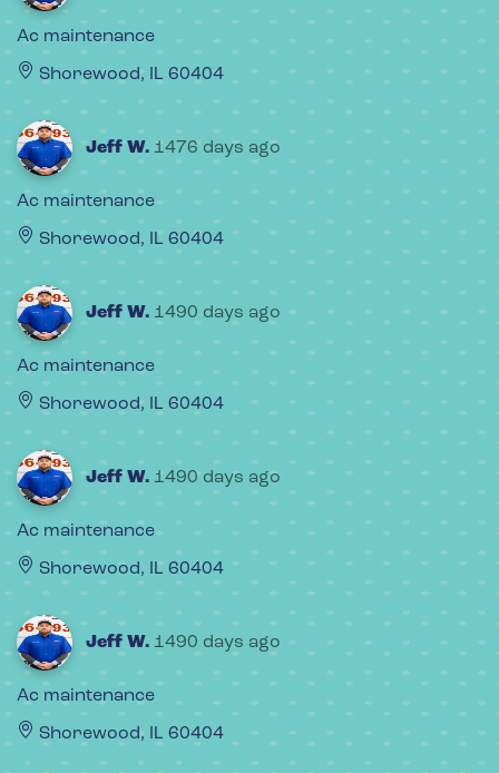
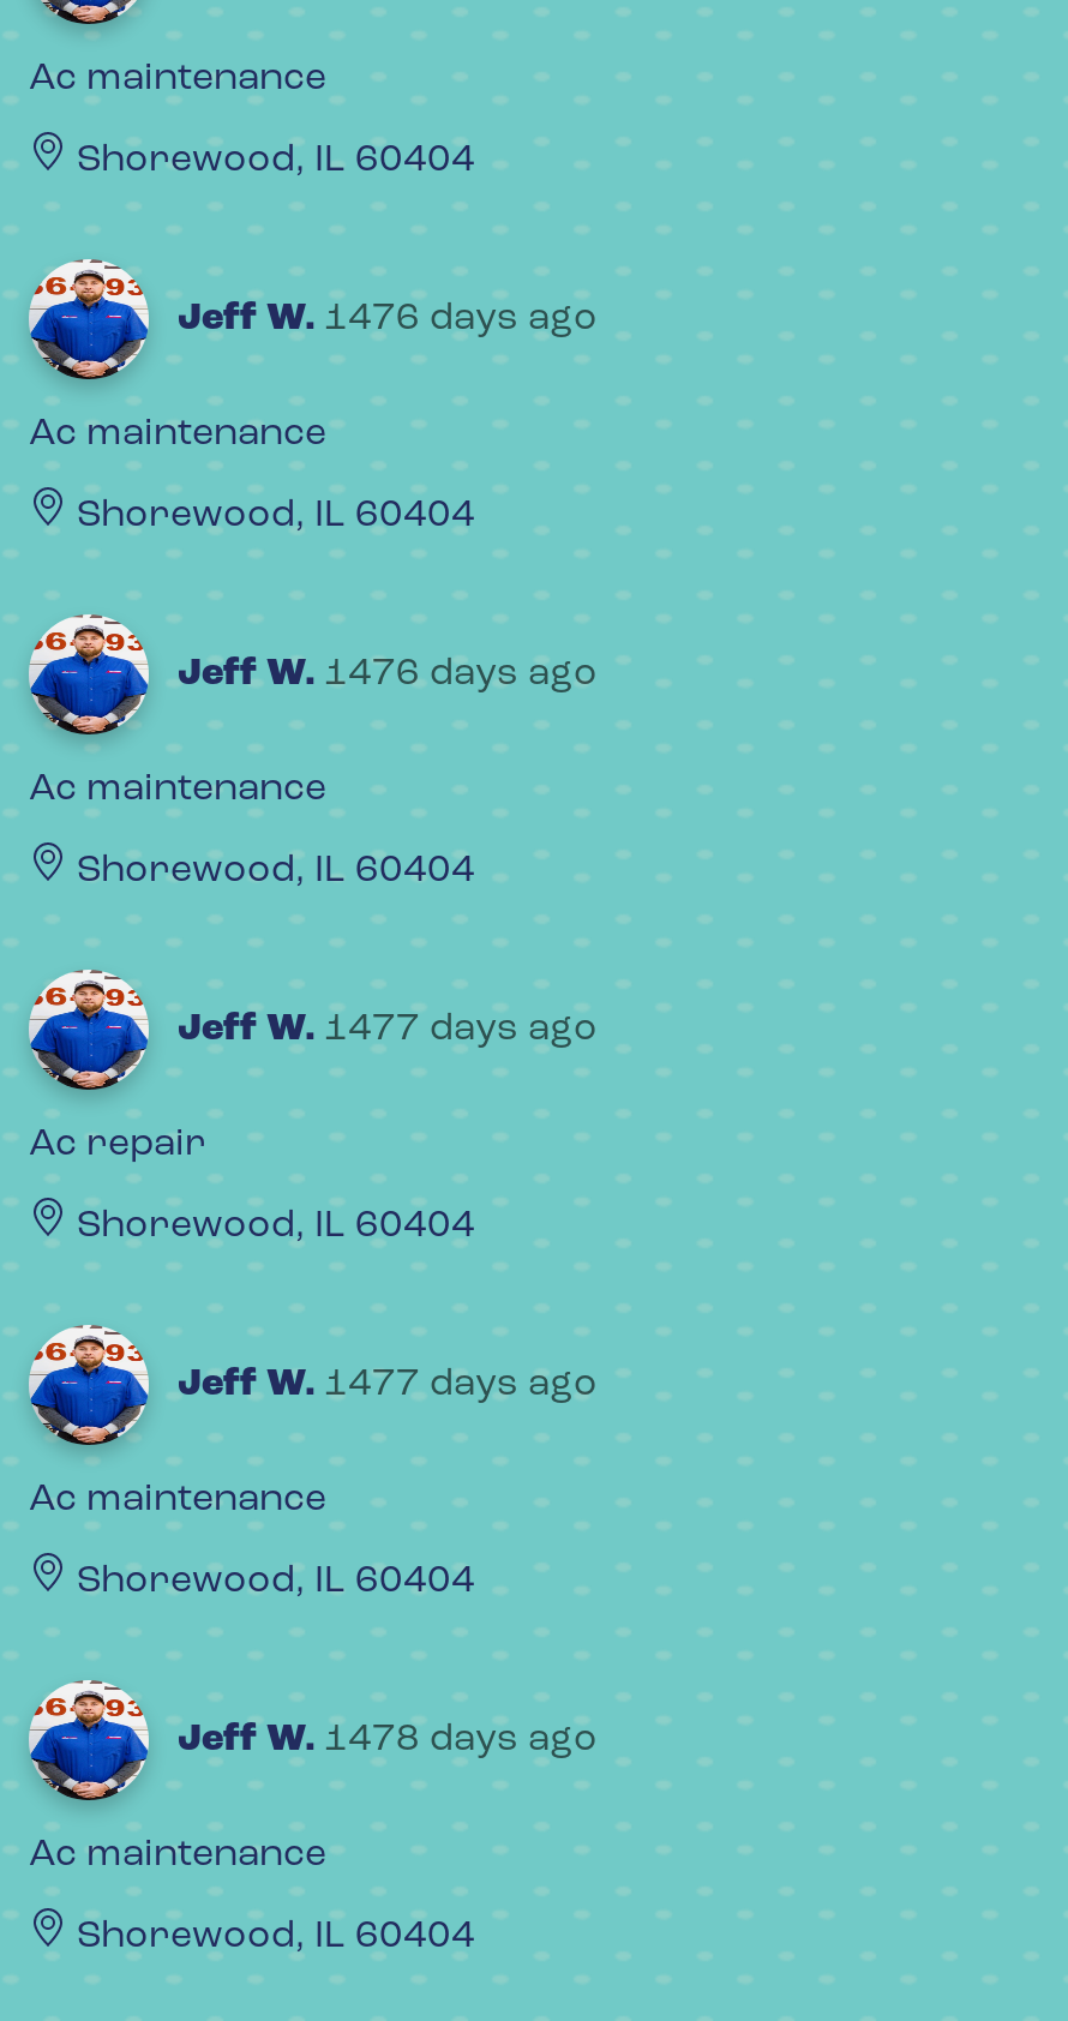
[86,300,281,324] Jeff W. 1490 days ago -> [178,647,598,697] Jeff W. 1476 days ago
[86,465,281,488] Jeff W. 1490 days ago -> [29,1002,598,1408] Jeff W. 1477 days ago | Ac repair | Shorewood, IL 60404 | Jeff W. 1477 days ago
[86,630,281,653] Jeff W. 1490 days ago -> [178,1713,598,1763] Jeff W. 1478 days ago

